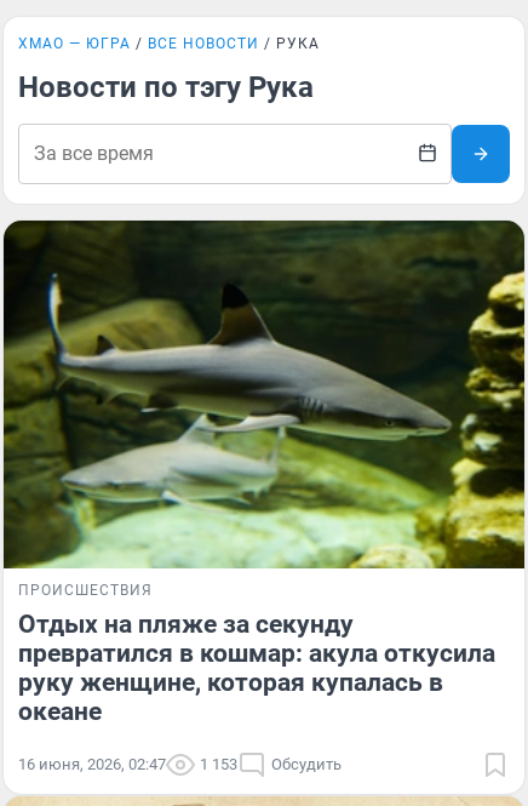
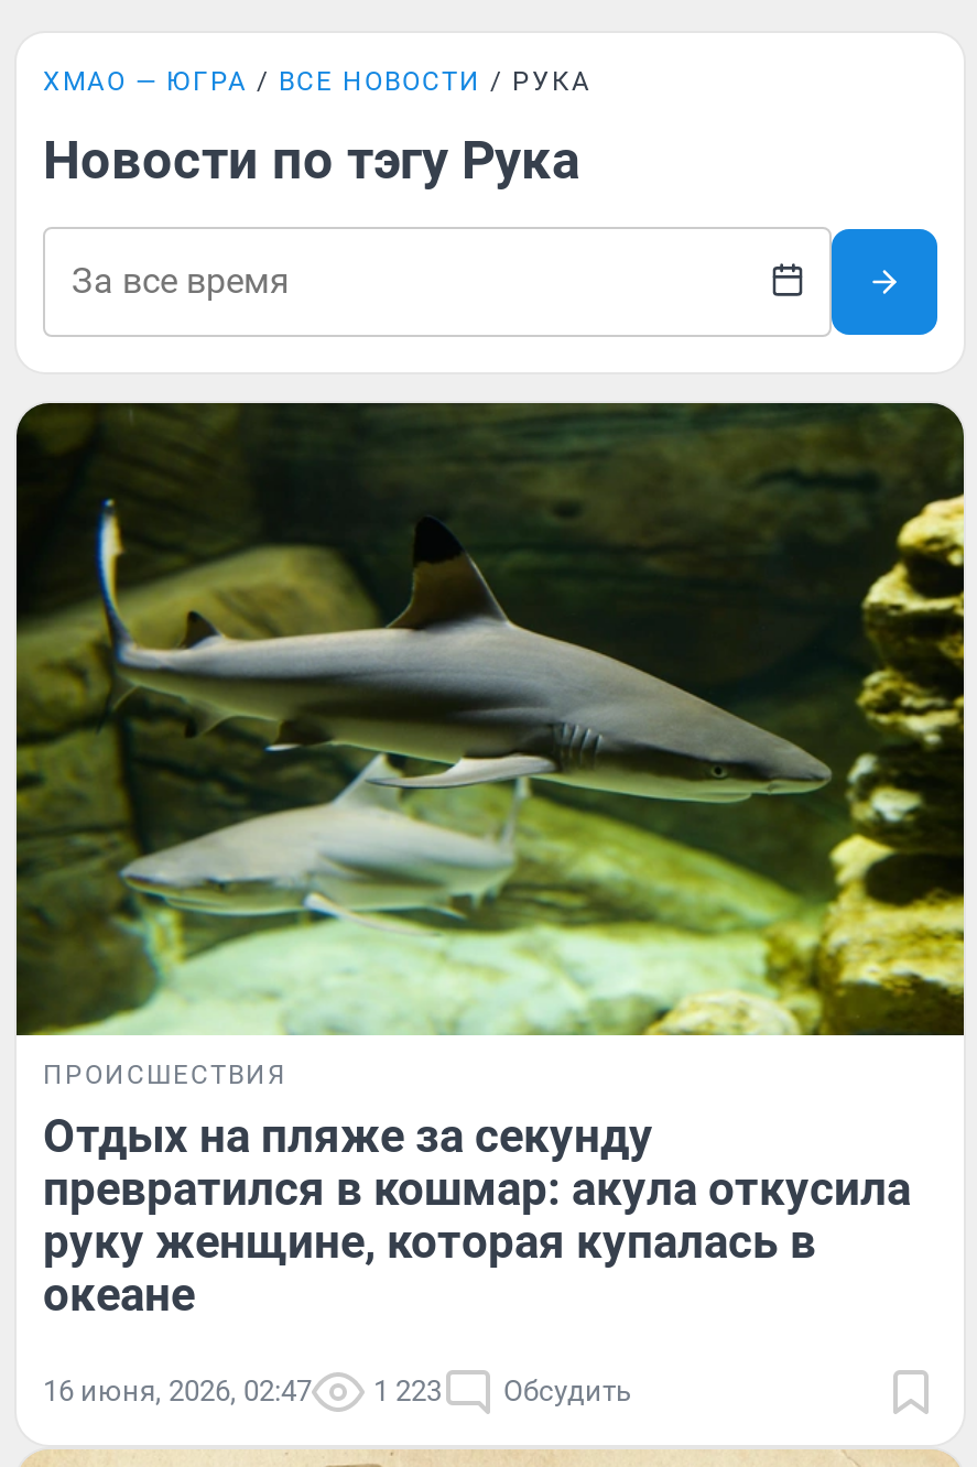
[18,755,342,773] 16 июня, 2026, 02:47 1 153 Обсудить -> [43,1374,631,1407] 16 июня, 2026, 02:47 1 223 Обсудить

